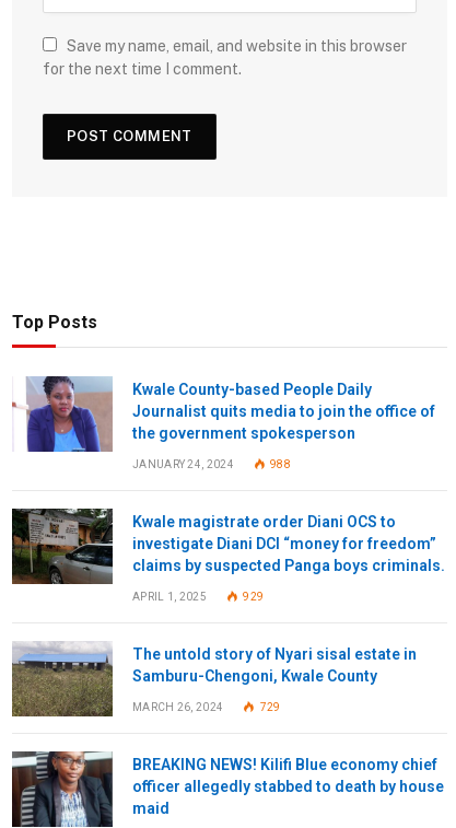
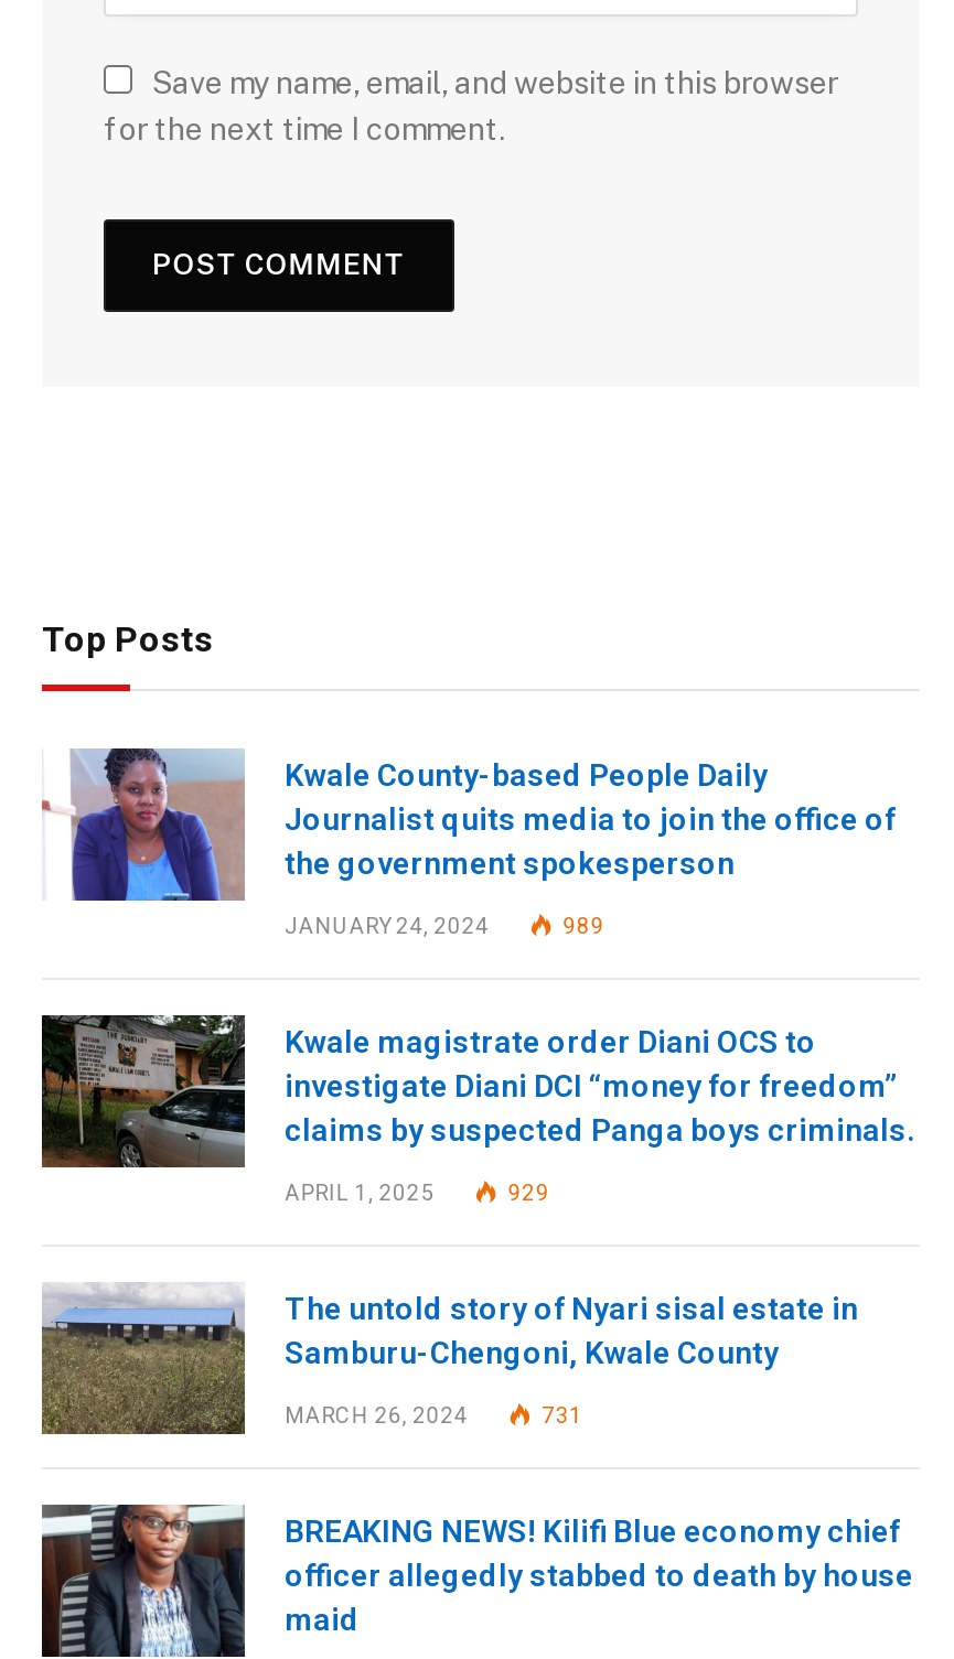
[270,458,291,470] 988 -> [563,913,604,938] 989
[260,701,280,713] 729 -> [542,1403,583,1427] 731

